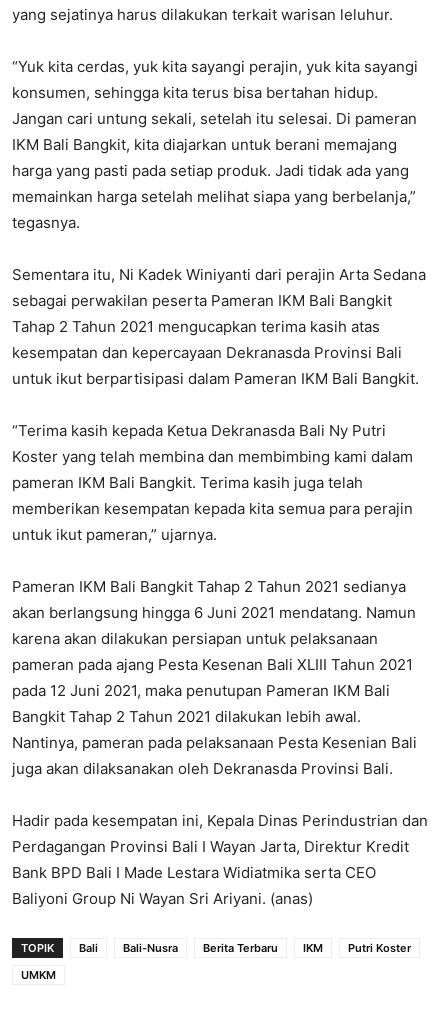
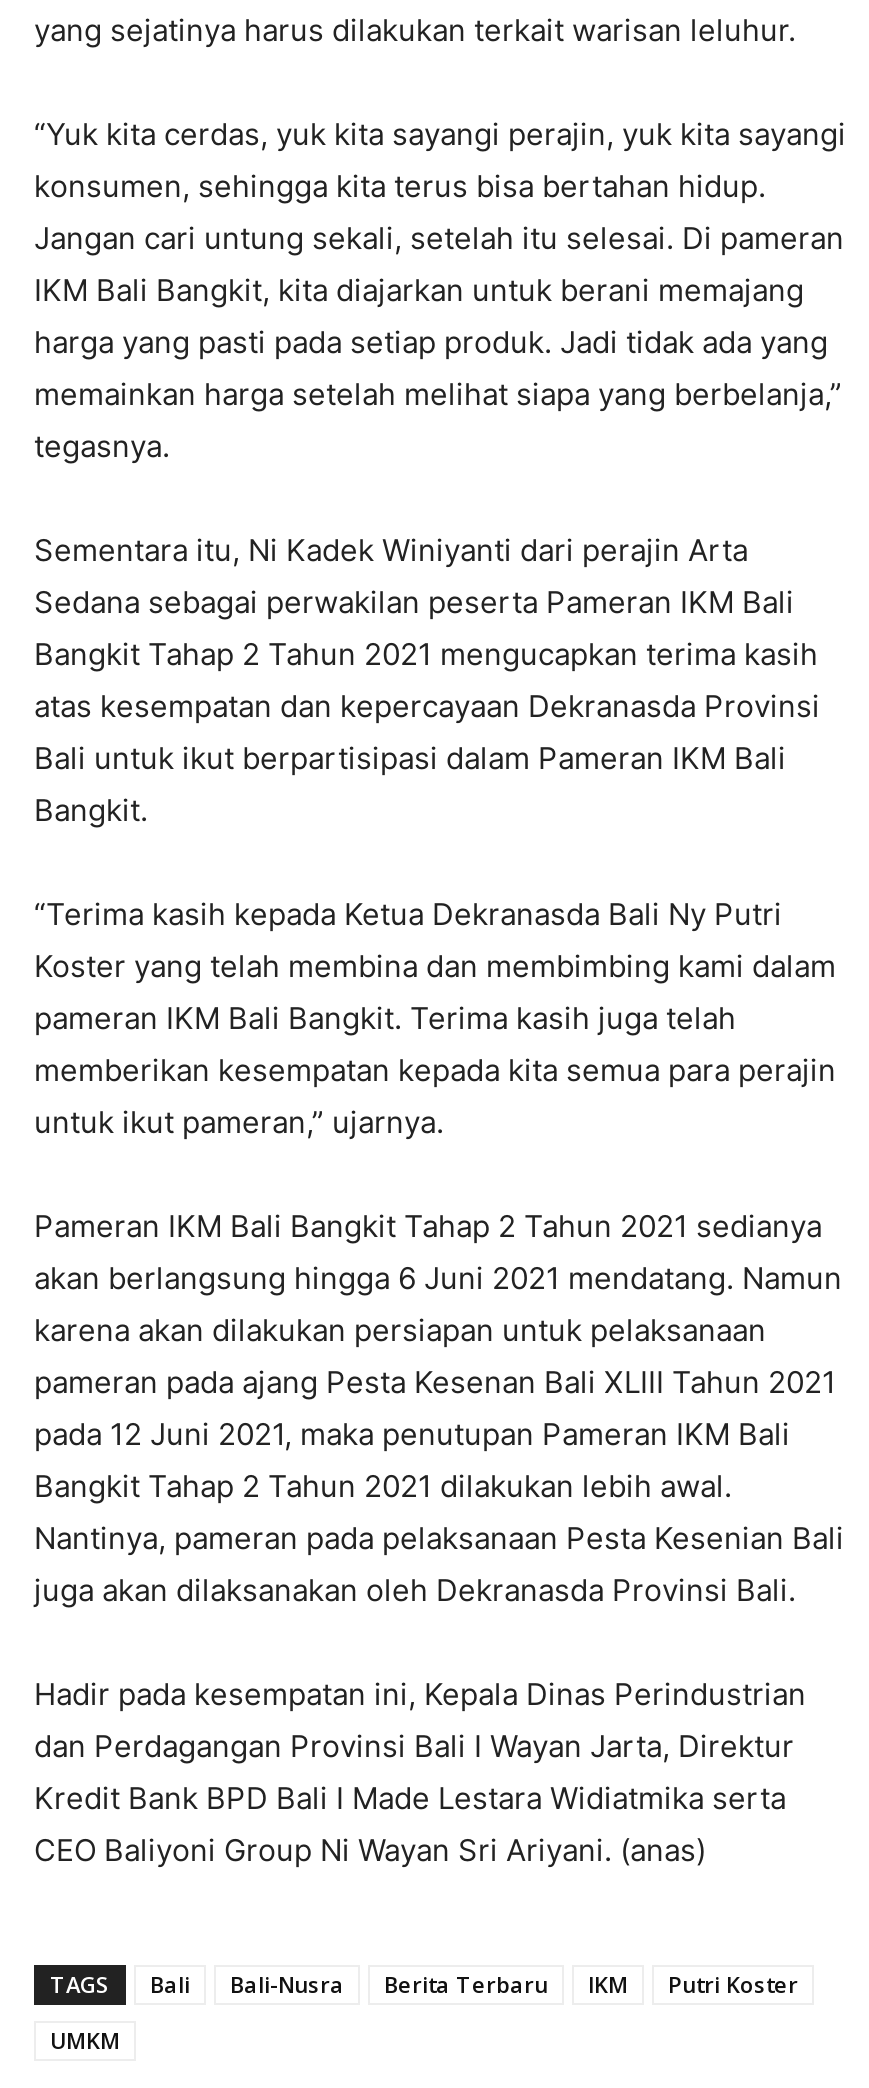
[21,941,54,955] TOPIK -> [50,1969,110,1999] TAGS

